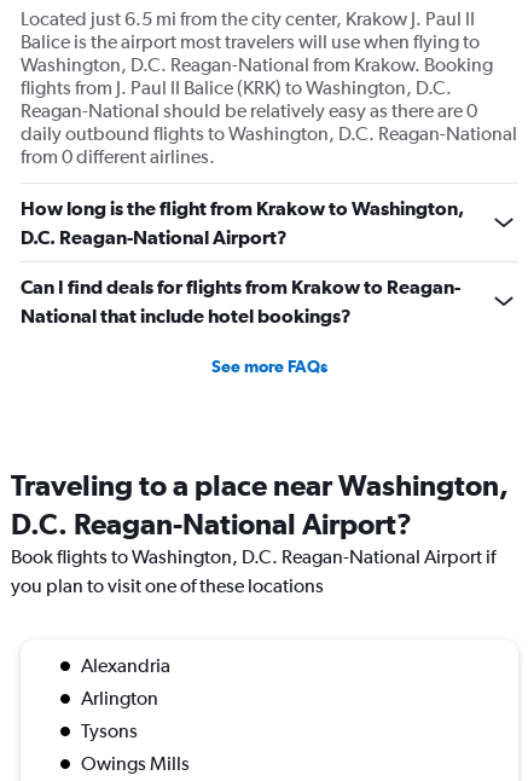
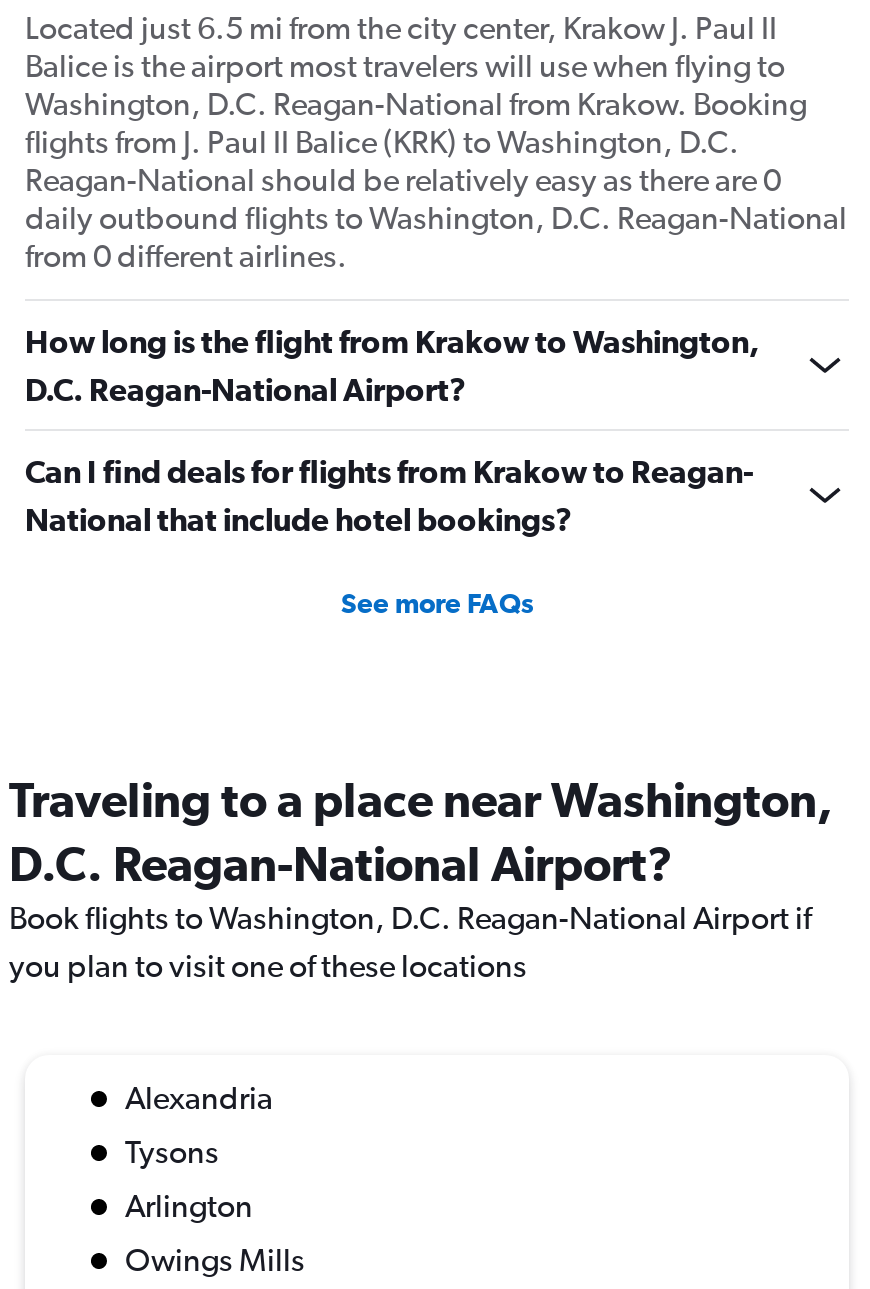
moved [81,687,158,710] -> [125,1187,253,1225]: Arlington
moved [81,720,138,743] -> [125,1133,219,1171]: Tysons

